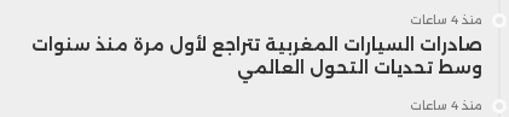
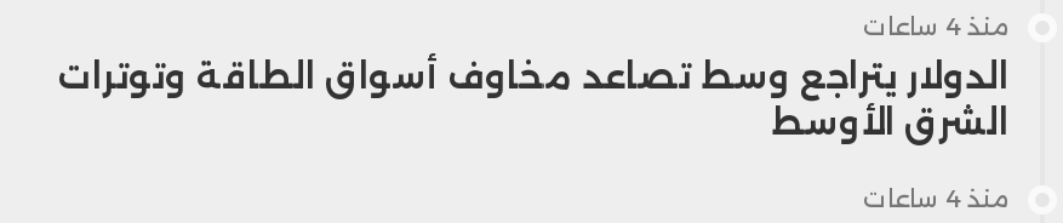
[31,34,482,78] صادرات السيارات المغربية تتراجع لأول مرة منذ سنوات | وسط تحديات التحول العالمي -> [58,56,1008,145] الدولار يتراجع وسط تصاعد مخاوف أسواق الطاقة وتوترات | الشرق الأوسط

